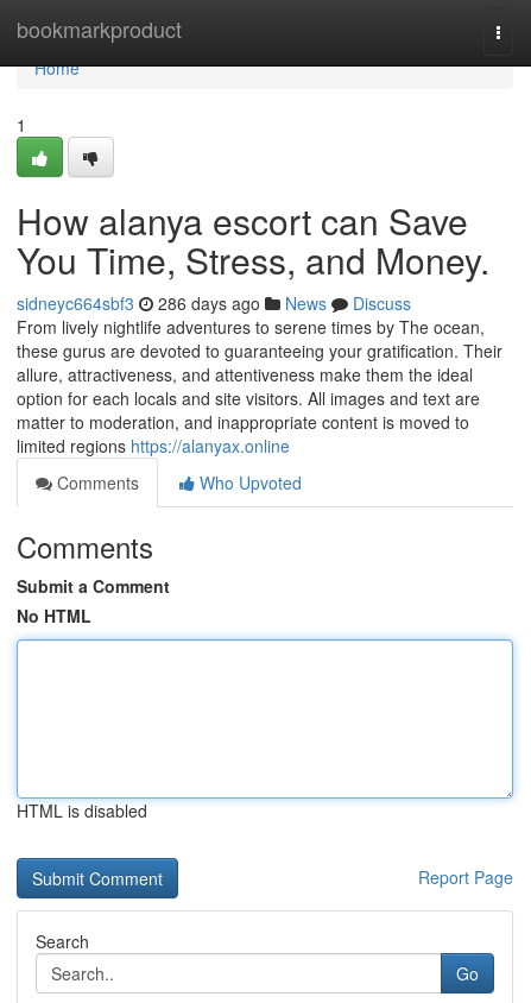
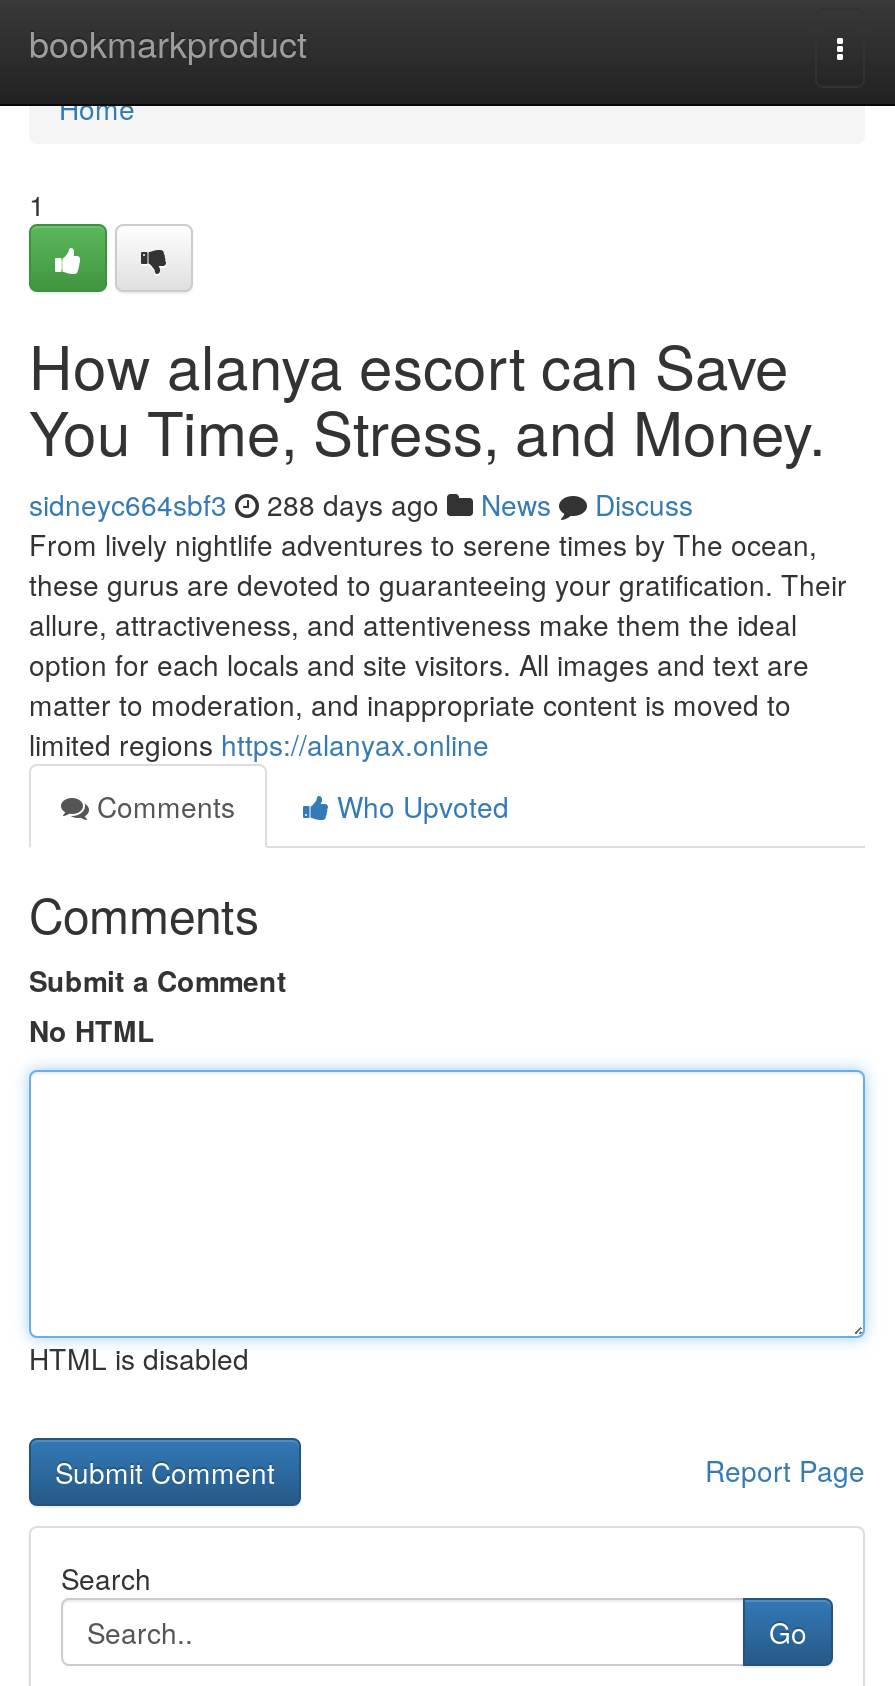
[17,291,411,315] sidneyc664sbf3 286 days ago News Discuss -> [29,484,693,524] sidneyc664sbf3 288 days ago News Discuss

